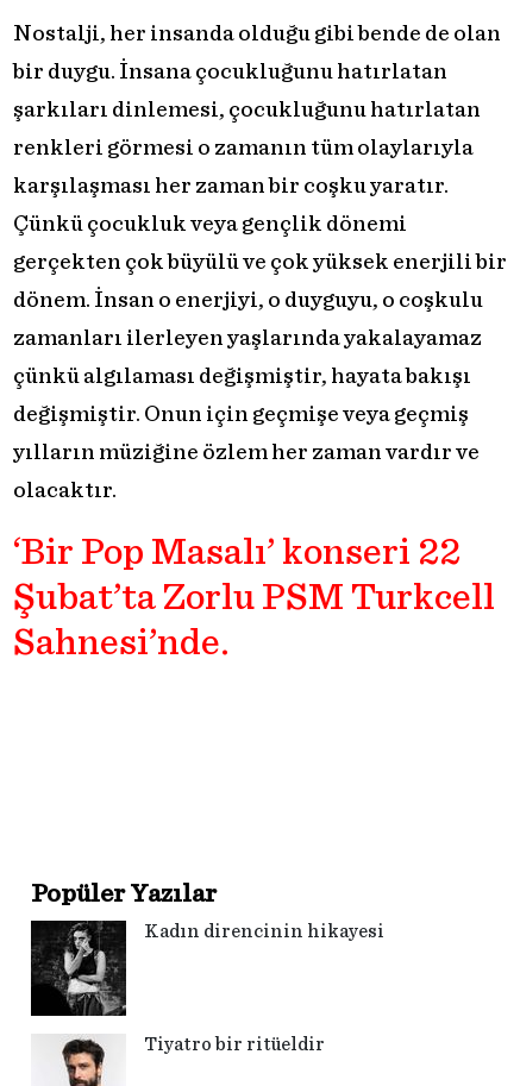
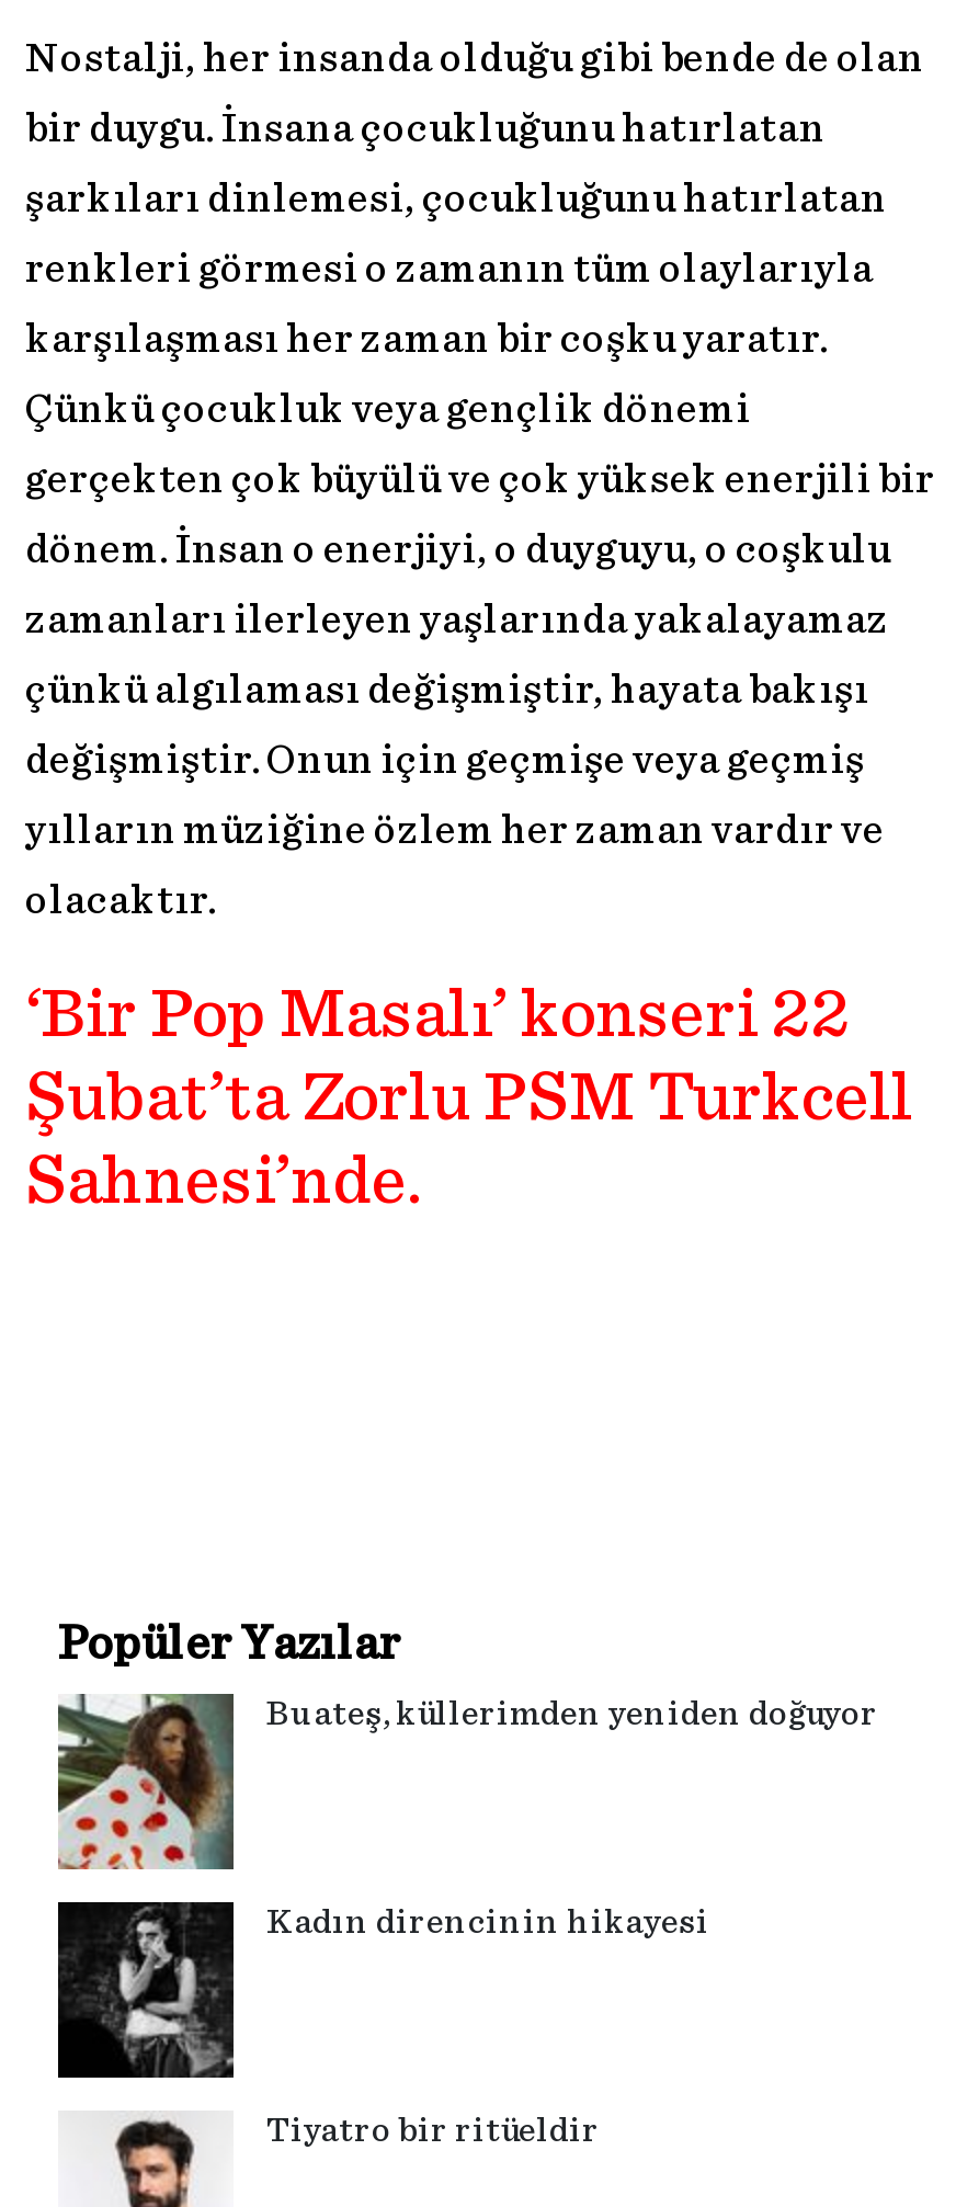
none -> [56,1692,878,1872] [image] | Bu ateş, küllerimden yeniden doğuyor

